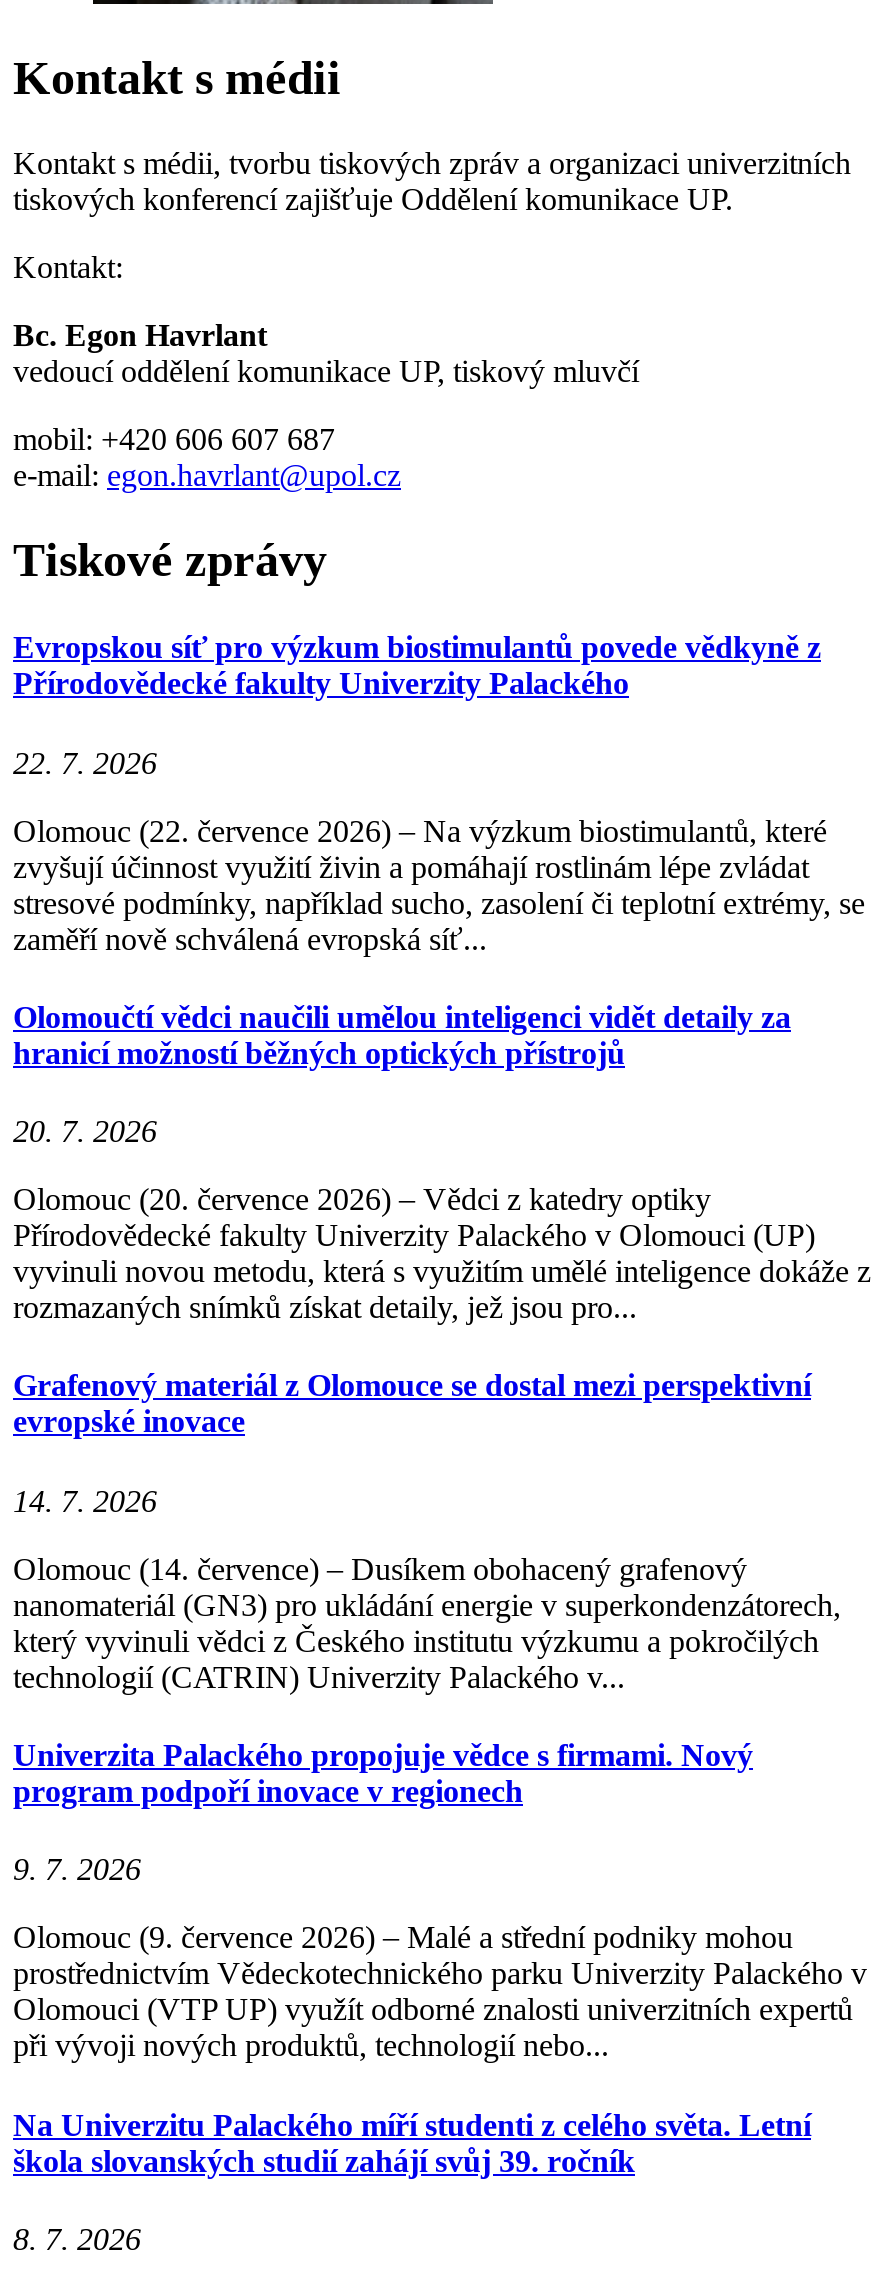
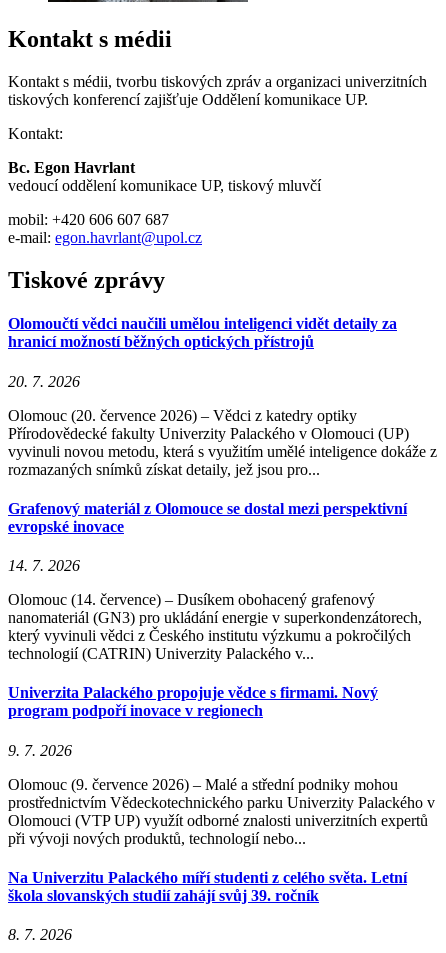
[13,631,865,955] Evropskou síť pro výzkum biostimulantů povede vědkyně z | Přírodovědecké fakulty Univerzity Palackého | 22. 7. 2026 | Olomouc (22. července 2026) – Na výzkum biostimulantů, které | zvyšují účinnost využití živin a pomáhají rostlinám lépe zvládat | stresové podmínky, například sucho, zasolení či teplotní extrémy, se | zaměří nově schválená evropská síť... -> none

